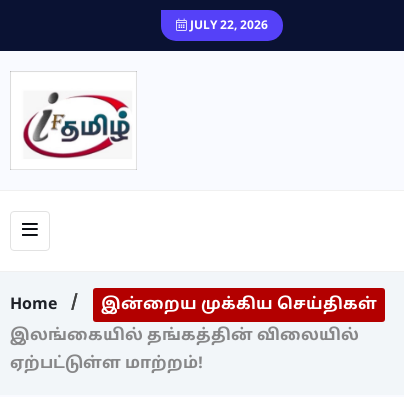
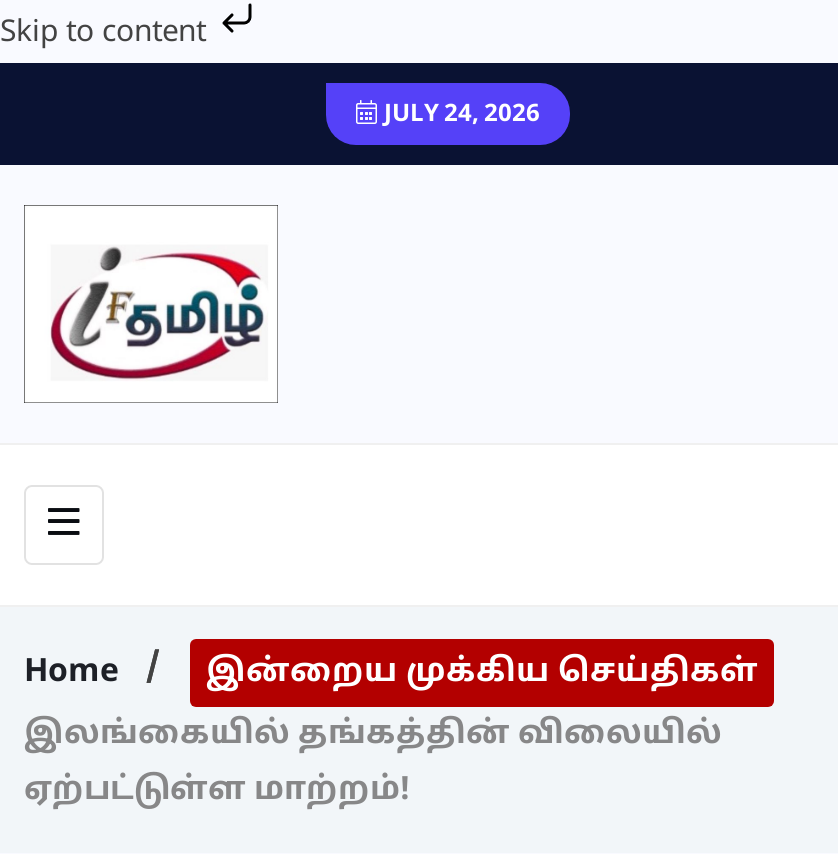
[187,19,268,33] JULY 22, 2026 -> [0,15,540,129] Skip to content | JULY 24, 2026

